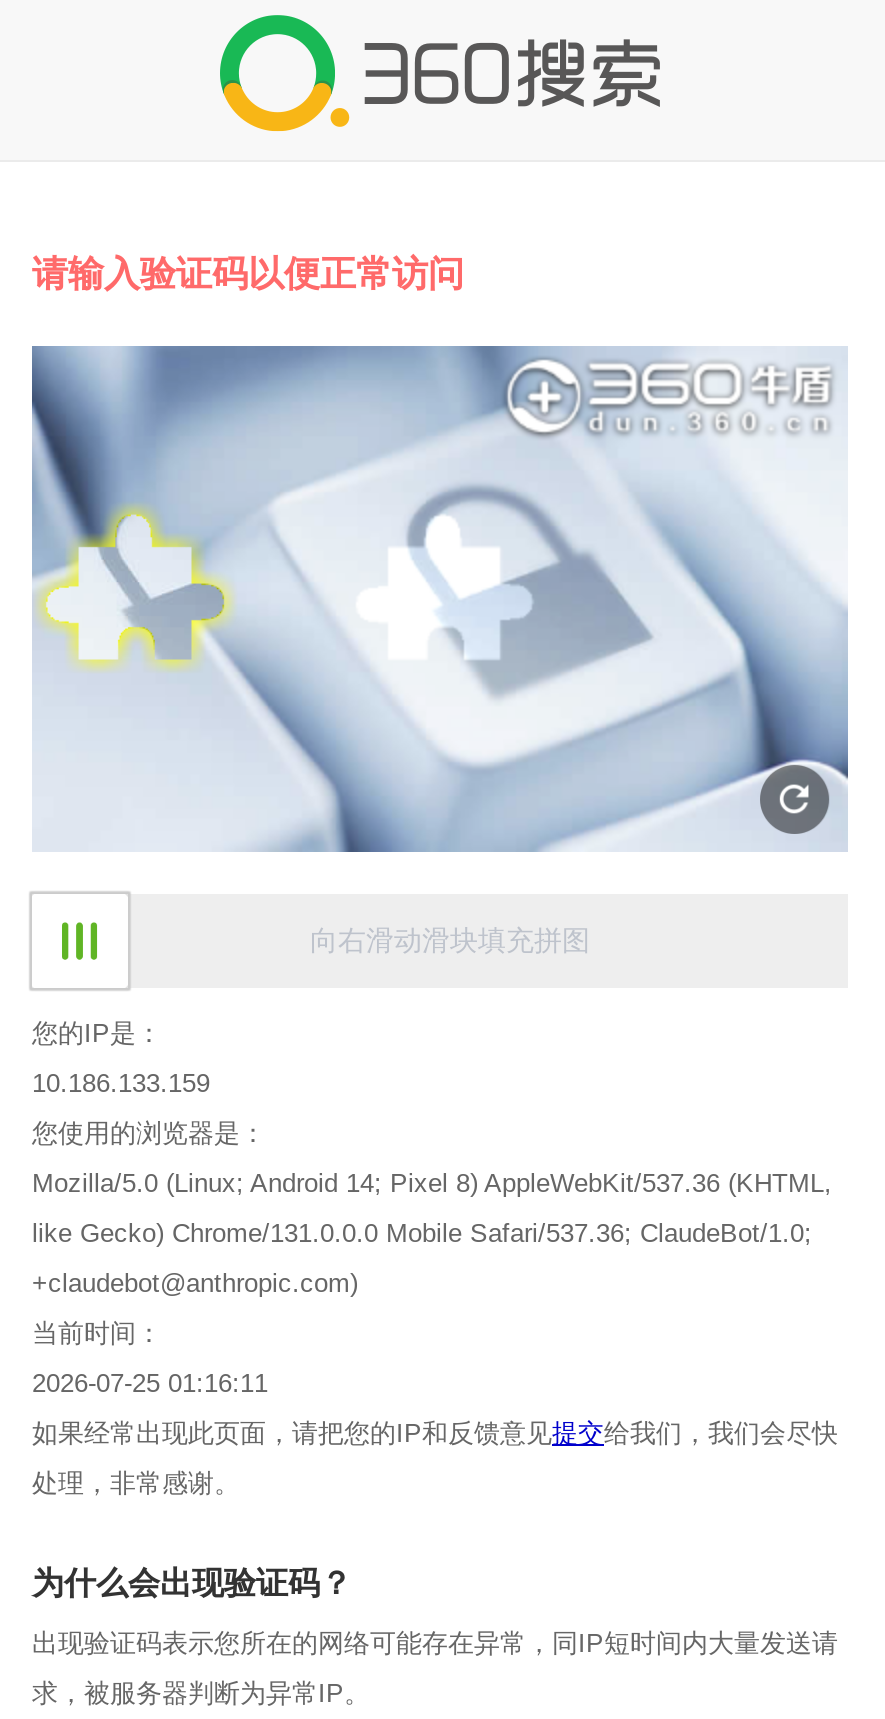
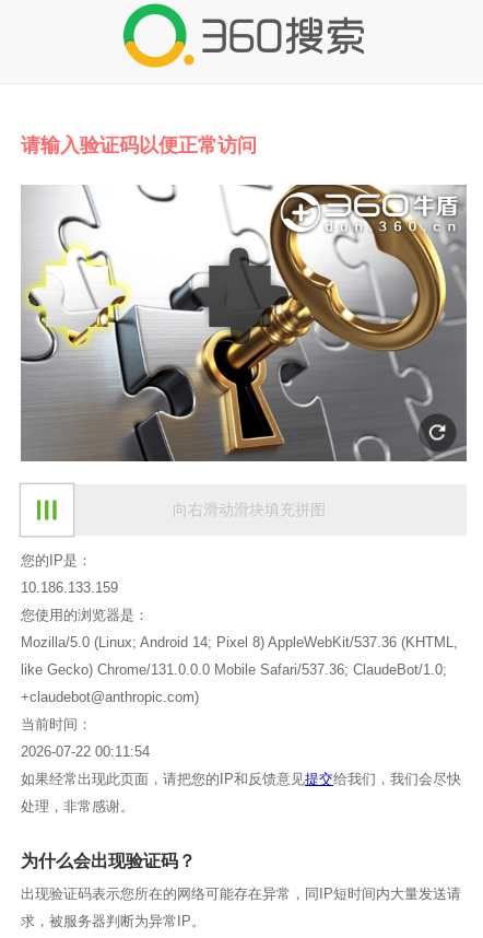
[32,344,850,854] [image] -> [20,184,468,462] [image]
[32,1369,268,1399] 2026-07-25 01:16:11 -> [21,744,150,760] 2026-07-22 00:11:54

